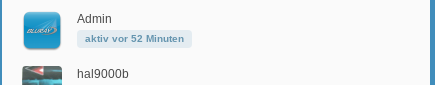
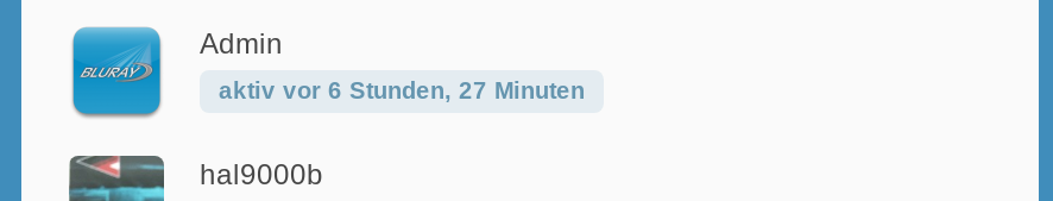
[85,33,184,44] aktiv vor 52 Minuten -> [219,78,585,104] aktiv vor 6 Stunden, 27 Minuten

